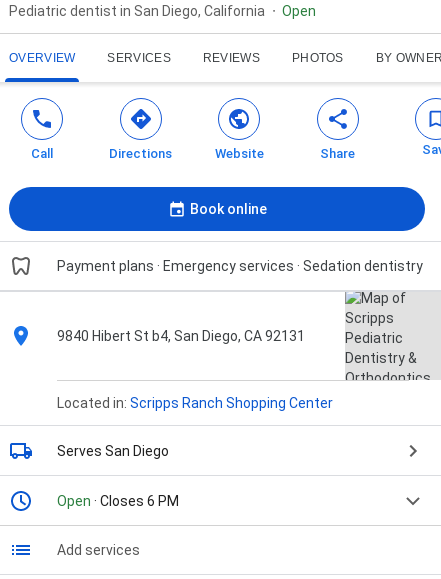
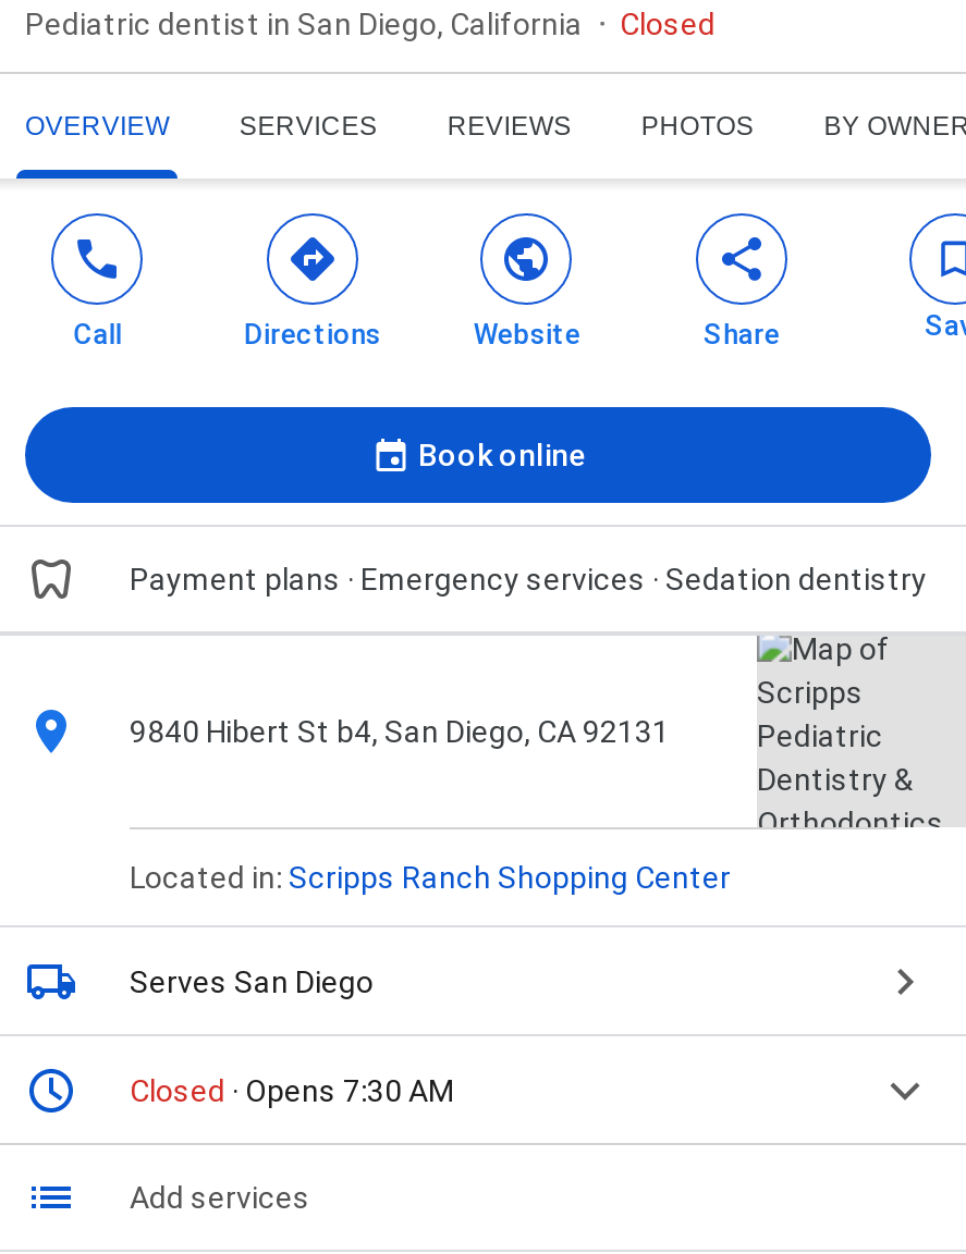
[282,3,316,19] Open -> [620,7,716,42] Closed
[57,493,179,509] Open · Closes 6 PM -> [130,1074,454,1109] Closed · Opens 7:30 AM

